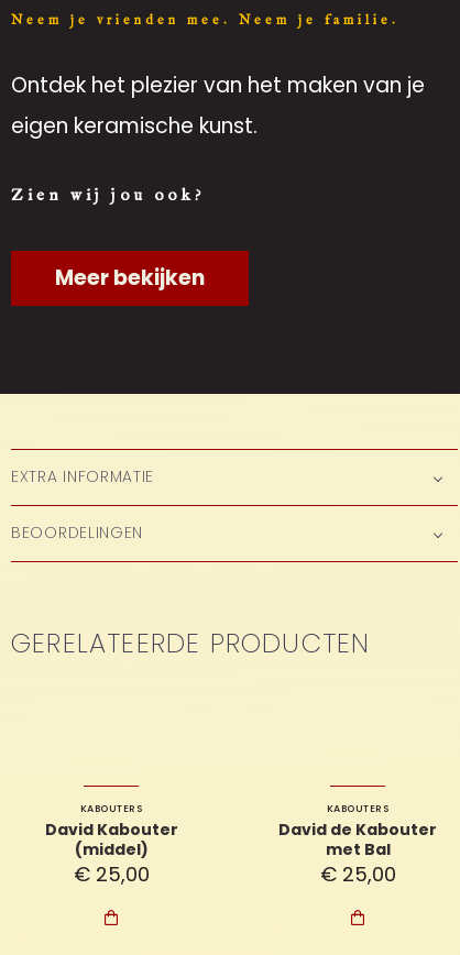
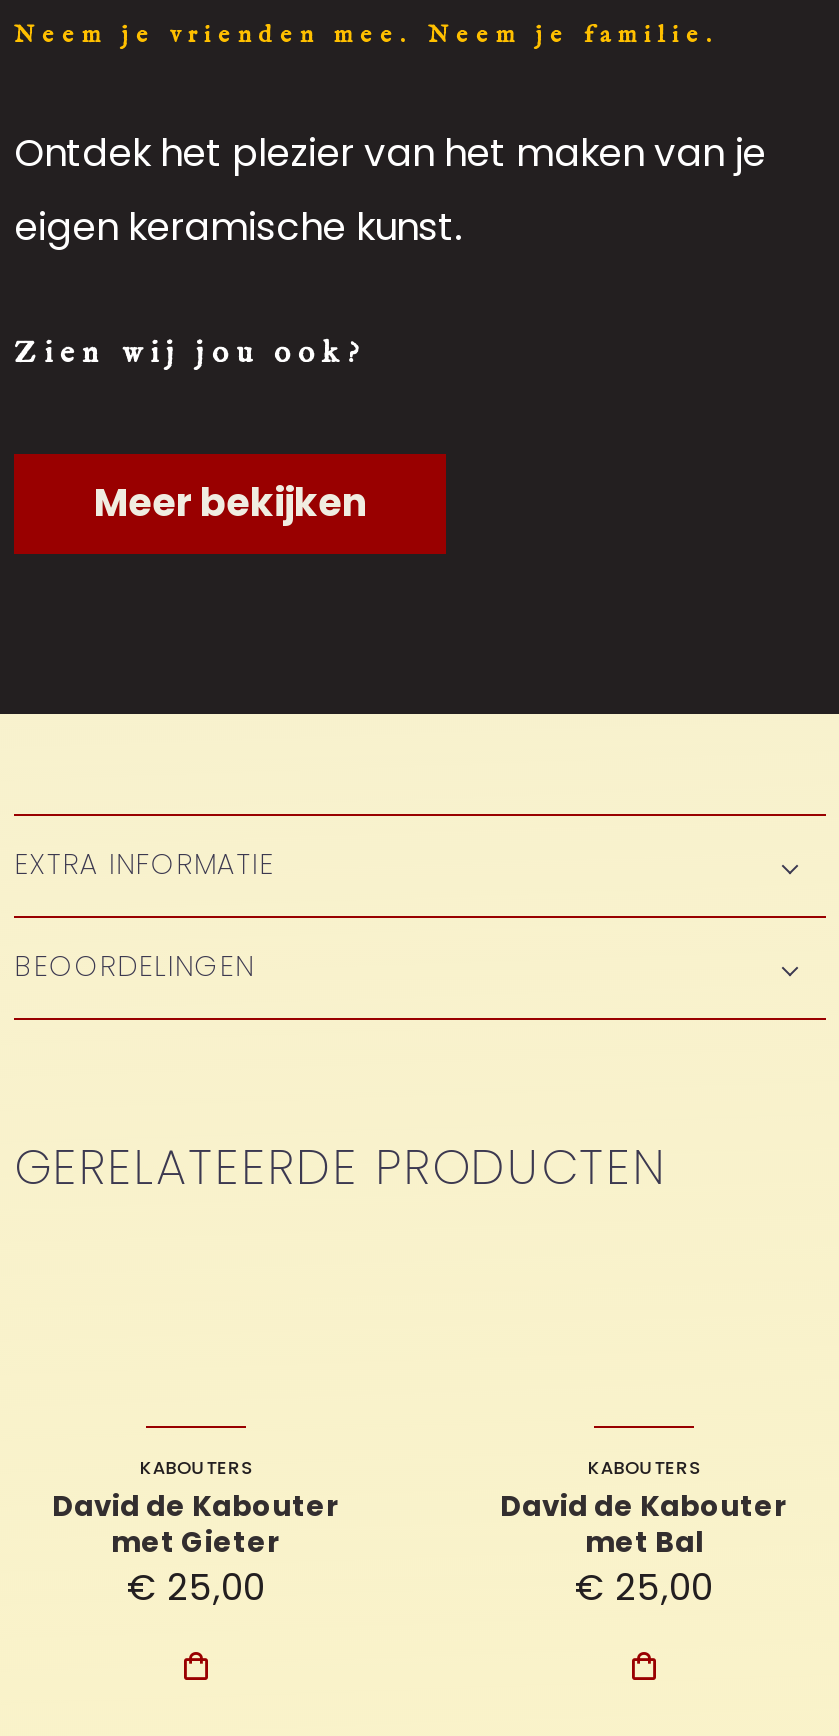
[45,818,178,860] David Kabouter | (middel) -> [52,1485,340,1561] David de Kabouter | met Gieter

